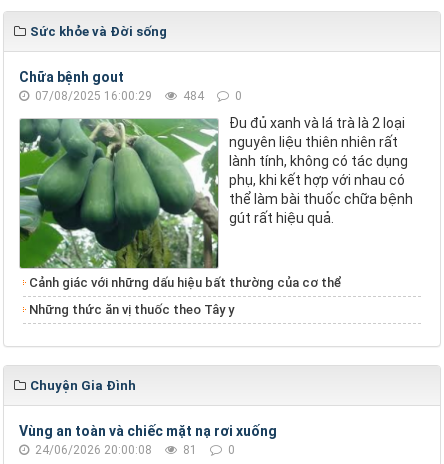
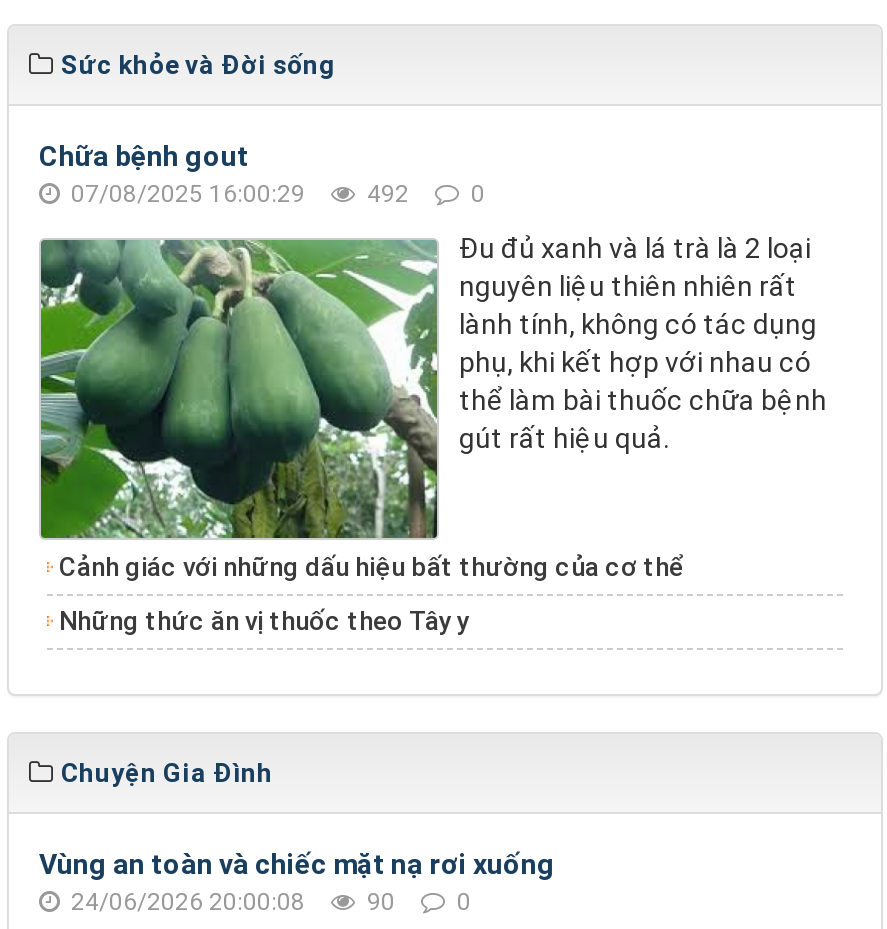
[32,89,242,103] 07/08/2025 16:00:29 484 0 -> [65,181,485,209] 07/08/2025 16:00:29 492 0
[32,443,235,457] 24/06/2026 20:00:08 81 0 -> [65,888,471,916] 24/06/2026 20:00:08 90 0

